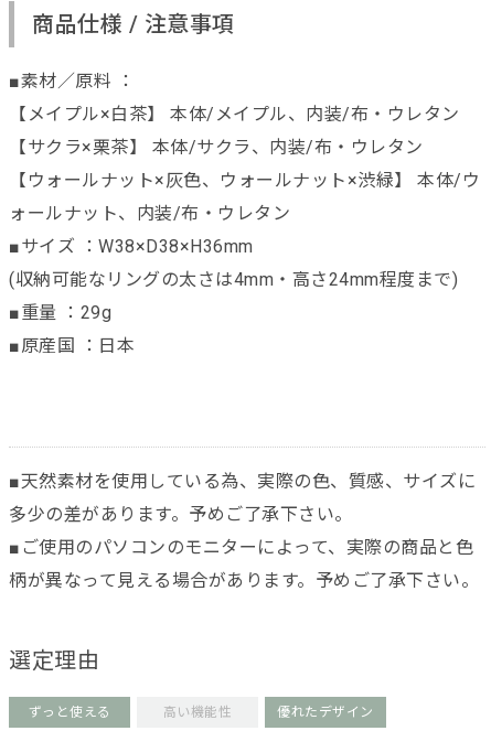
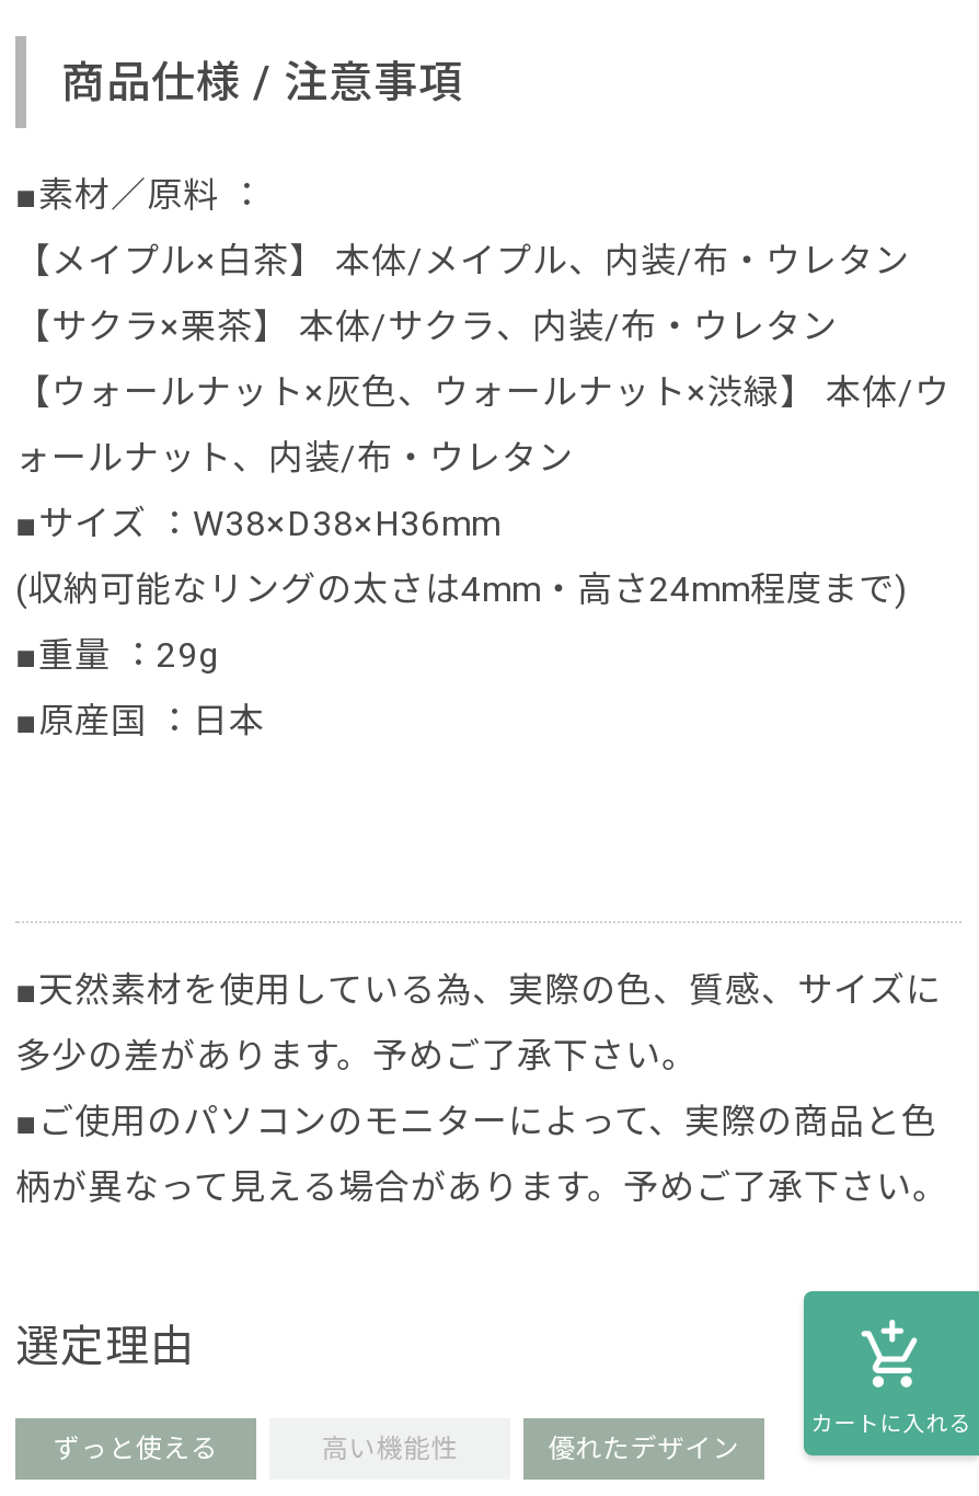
none -> [802,1289,972,1436] [image] | カートに入れる

